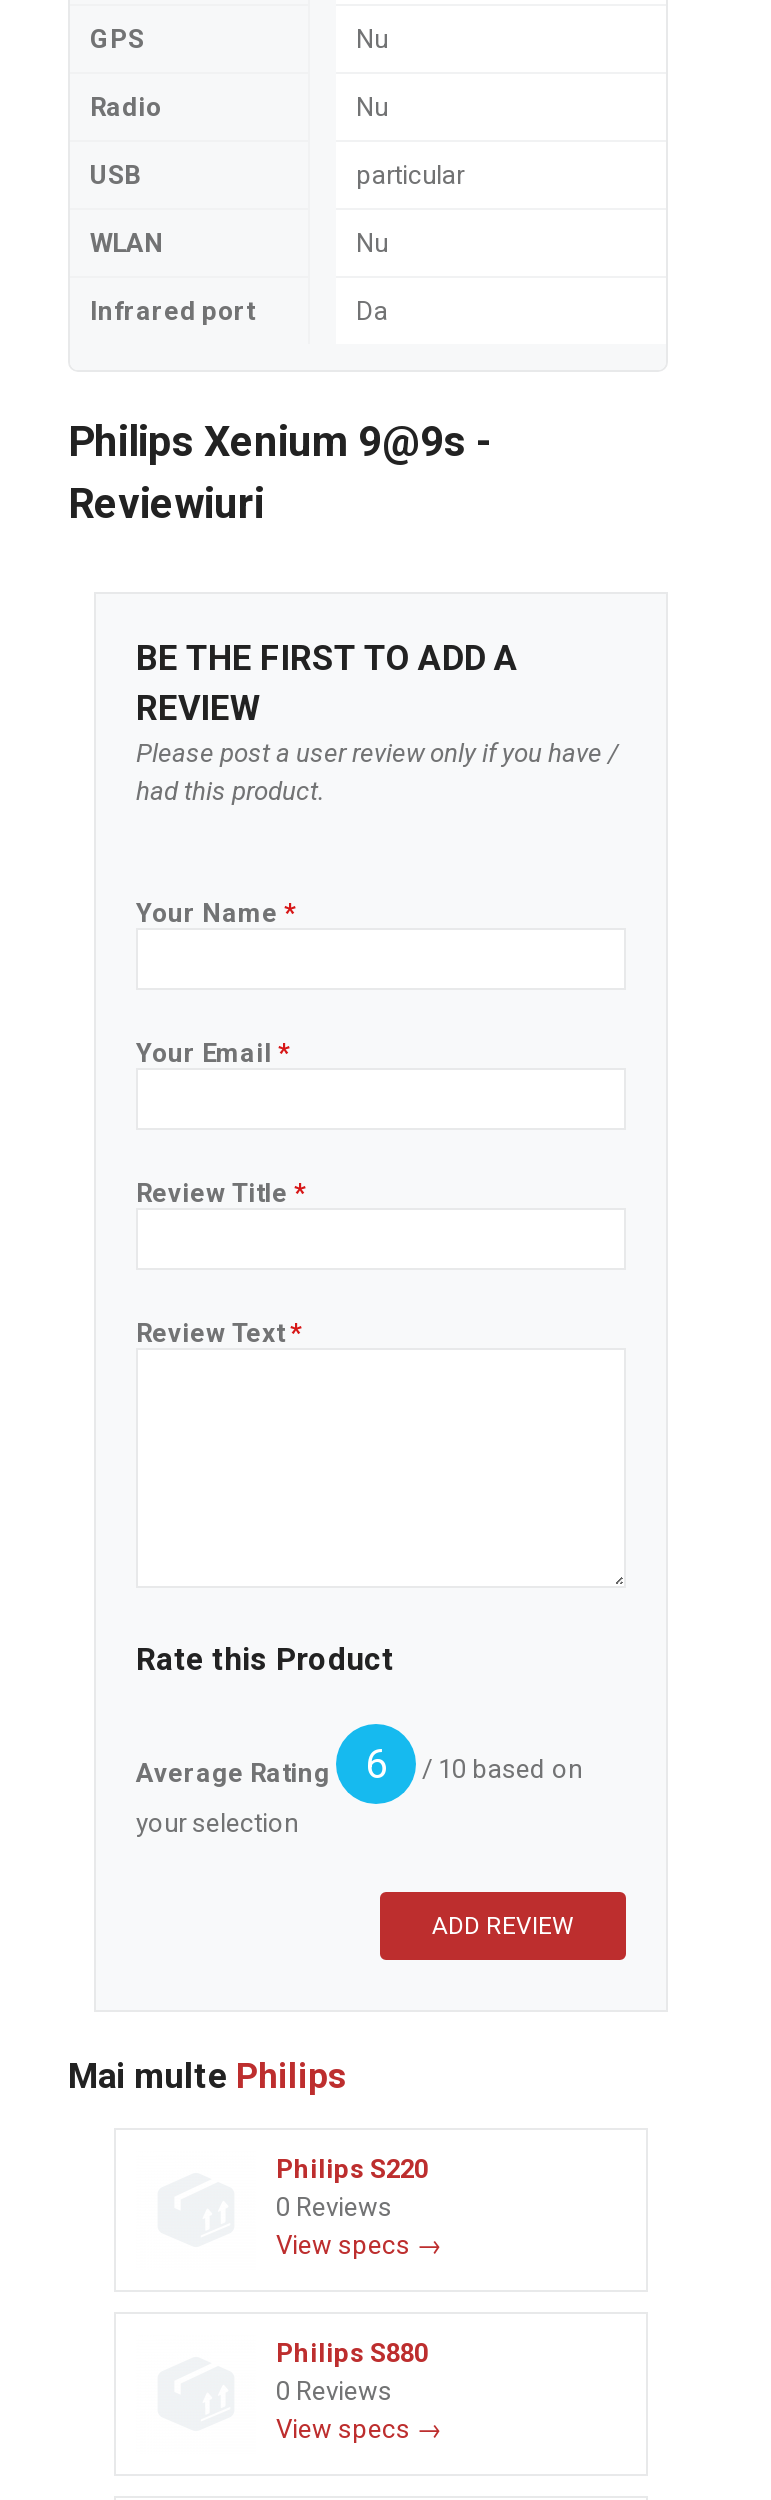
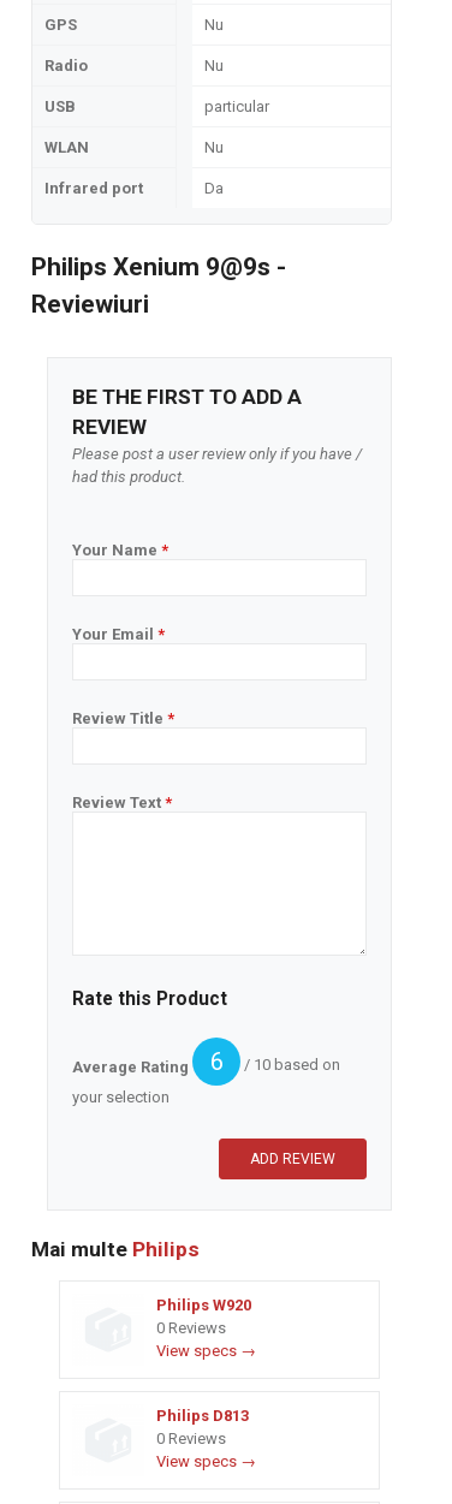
[276,2154,428,2184] Philips S220 -> [156,1296,251,1314] Philips W920
[276,2338,428,2368] Philips S880 -> [156,1407,249,1425] Philips D813

